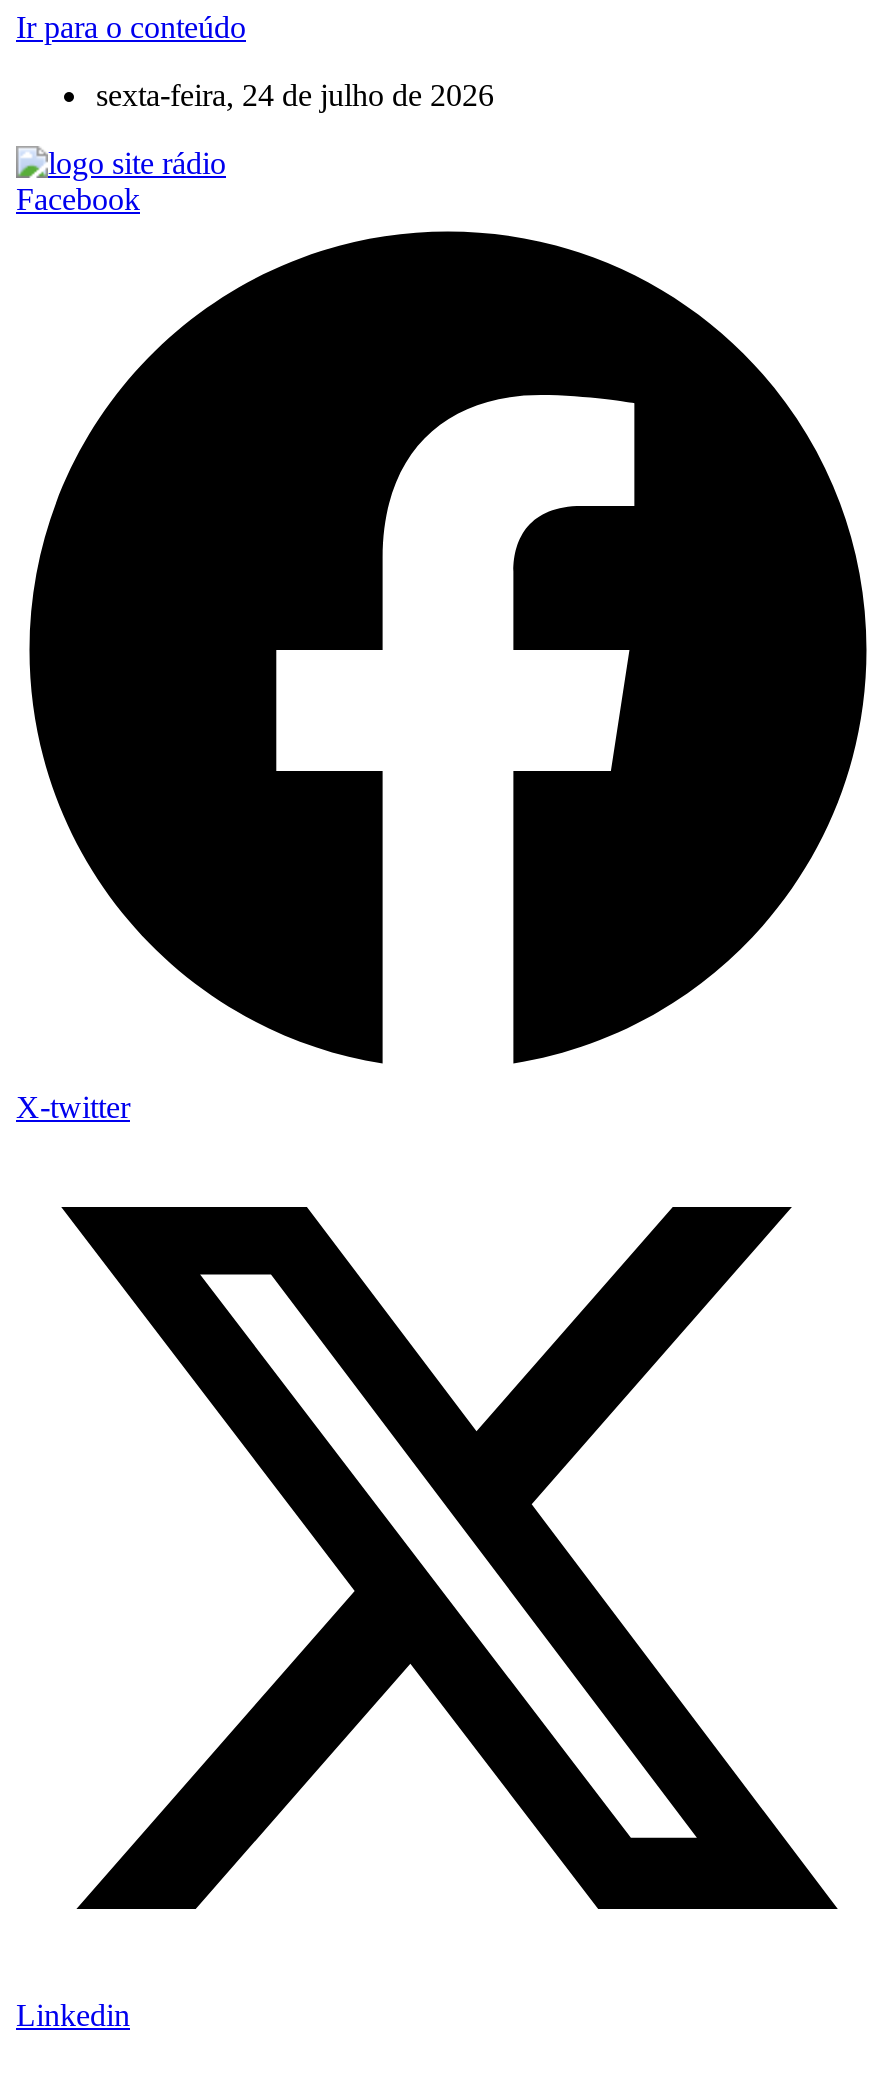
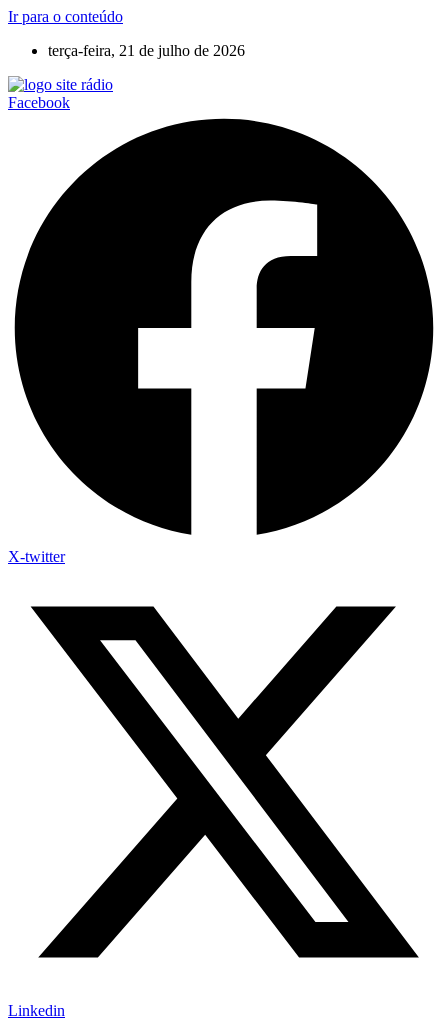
[96,78,494,112] sexta-feira, 24 de julho de 2026 -> [48,42,245,59] terça-feira, 21 de julho de 2026

